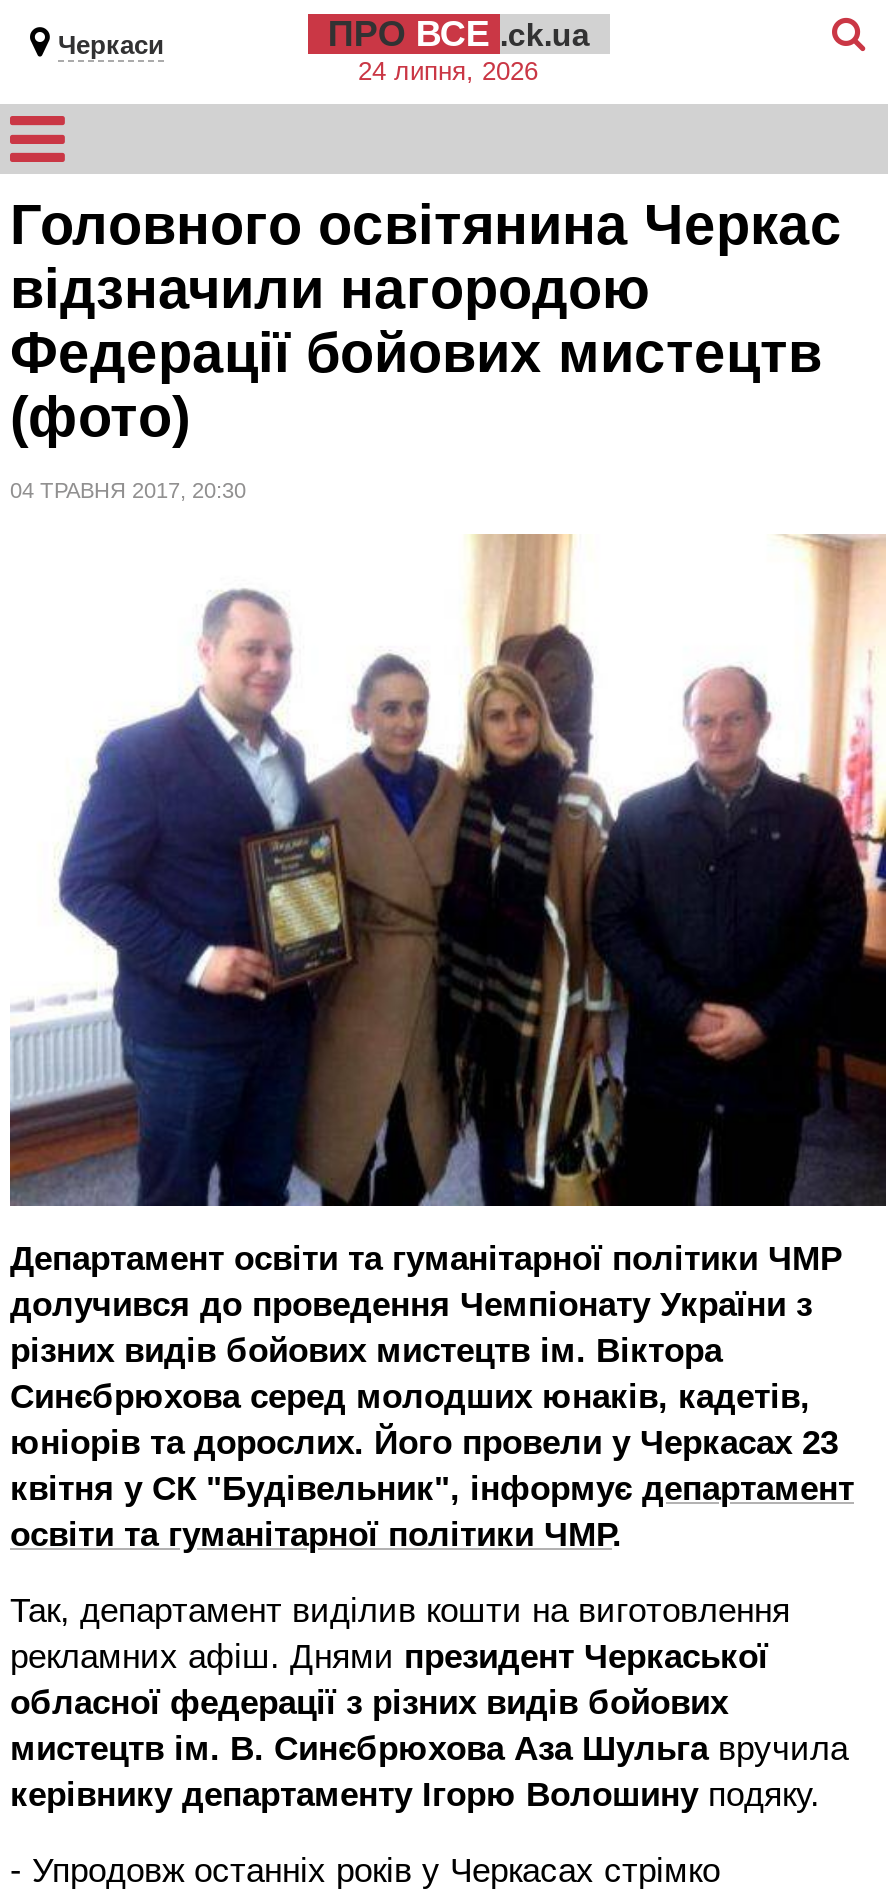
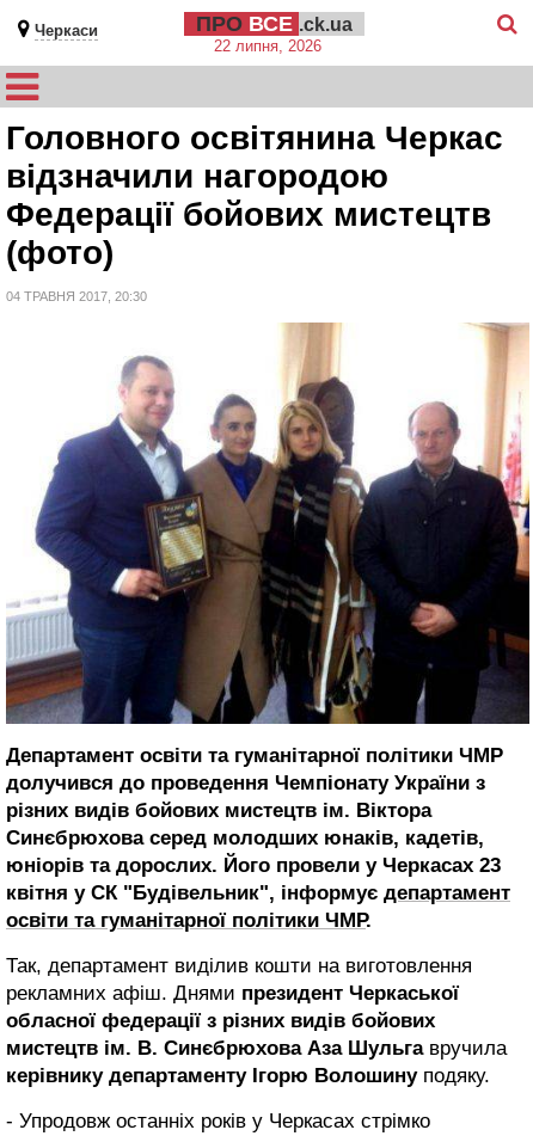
[358,56,538,86] 24 липня, 2026 -> [214,37,321,55] 22 липня, 2026

